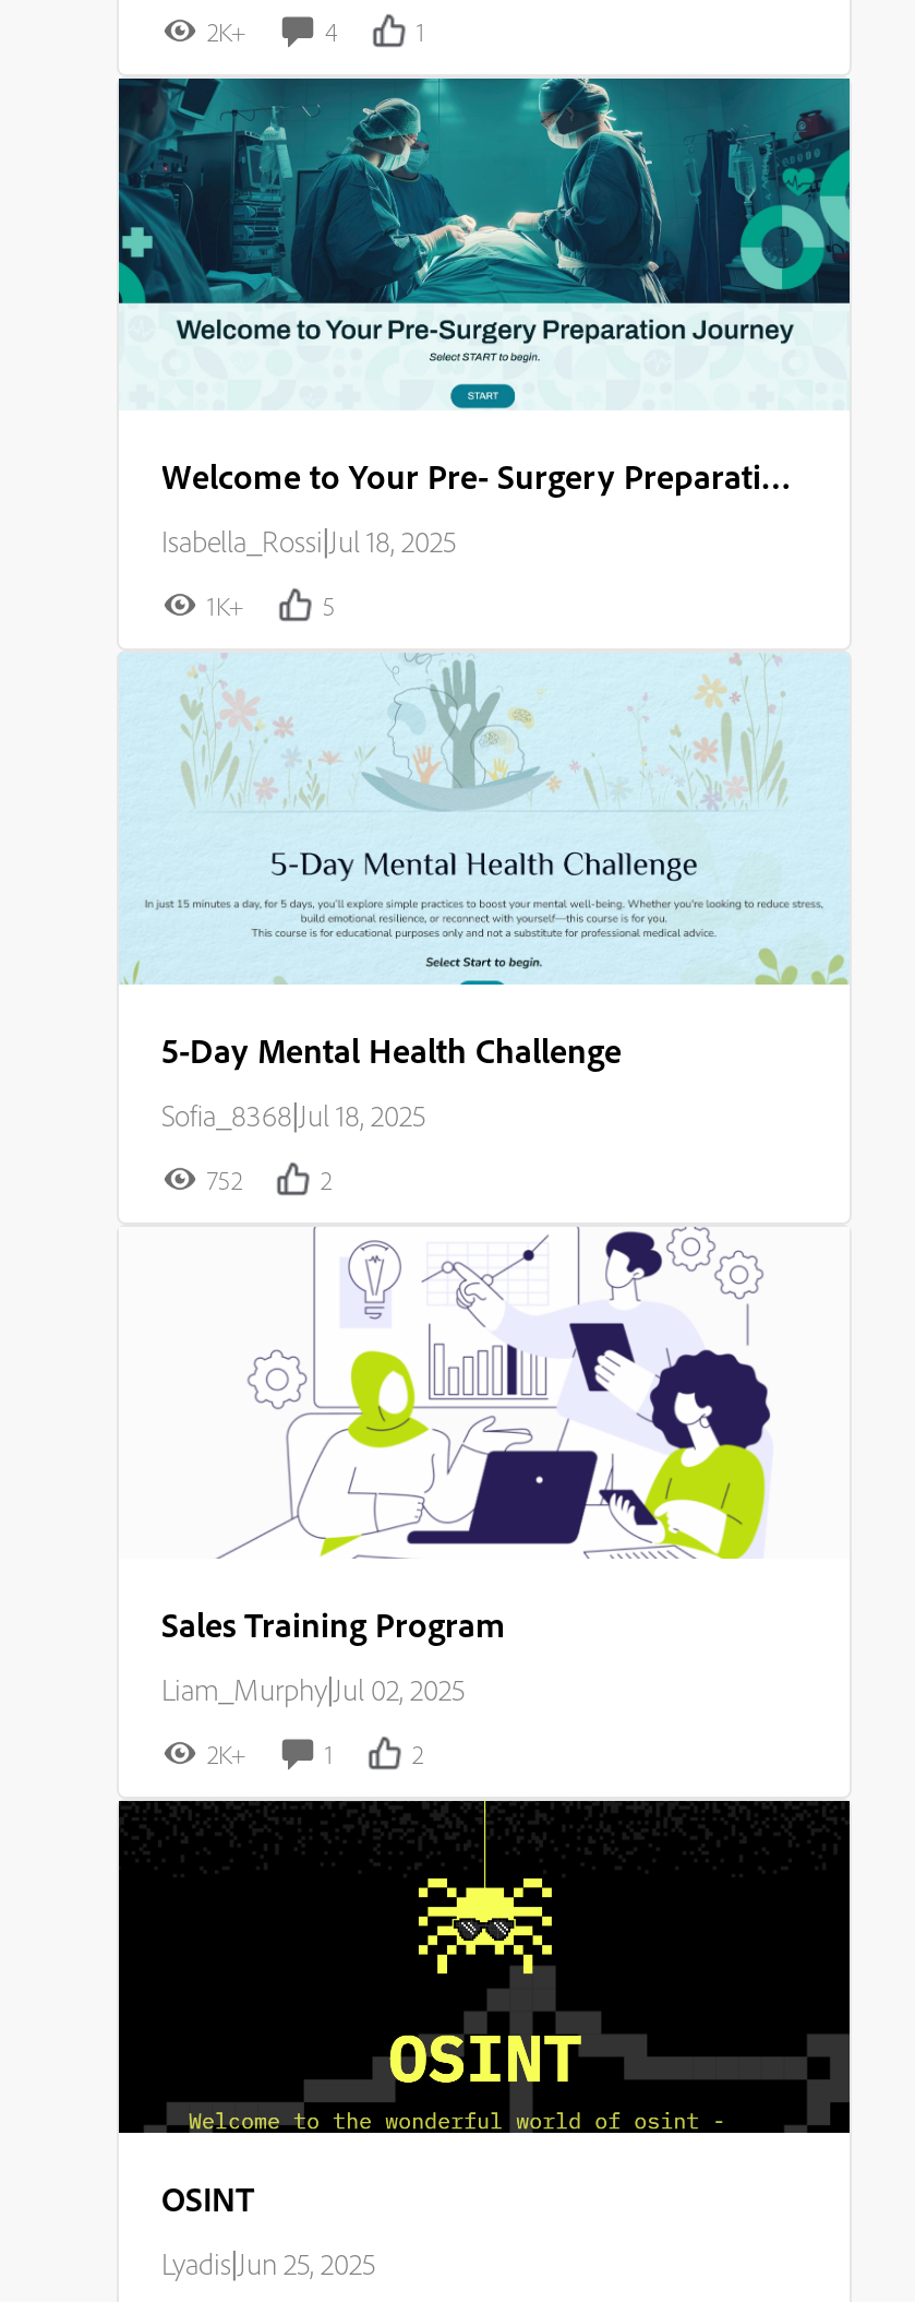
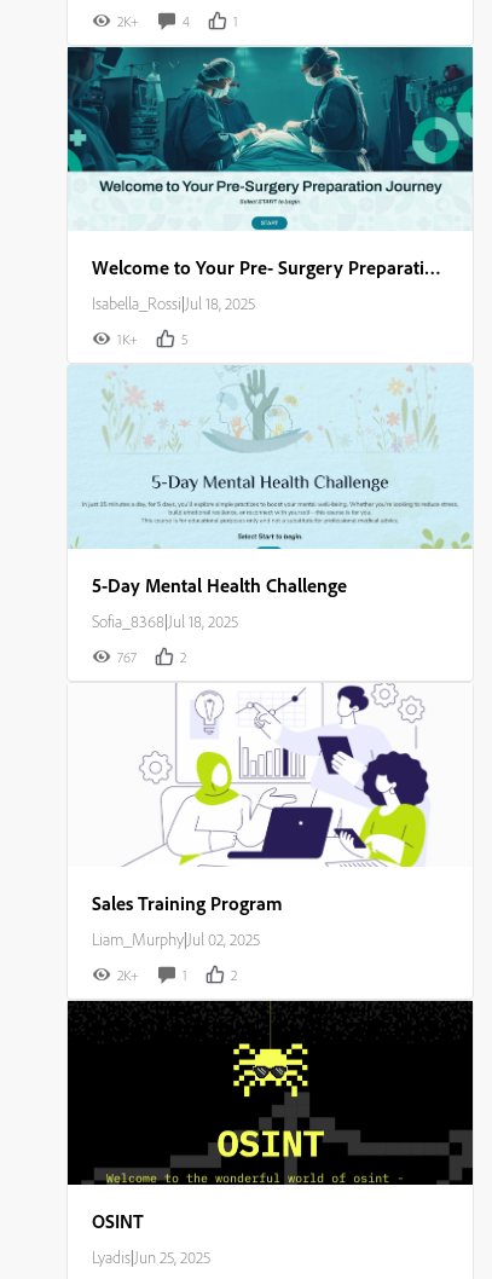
[207,1164,242,1196] 752 -> [117,648,136,666] 767

